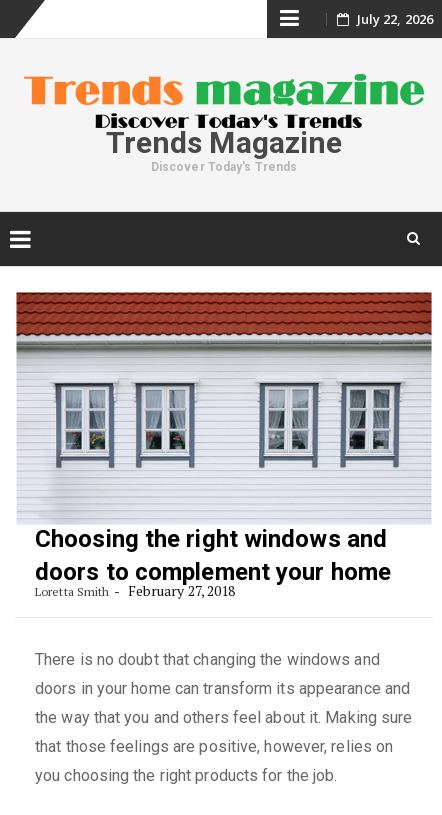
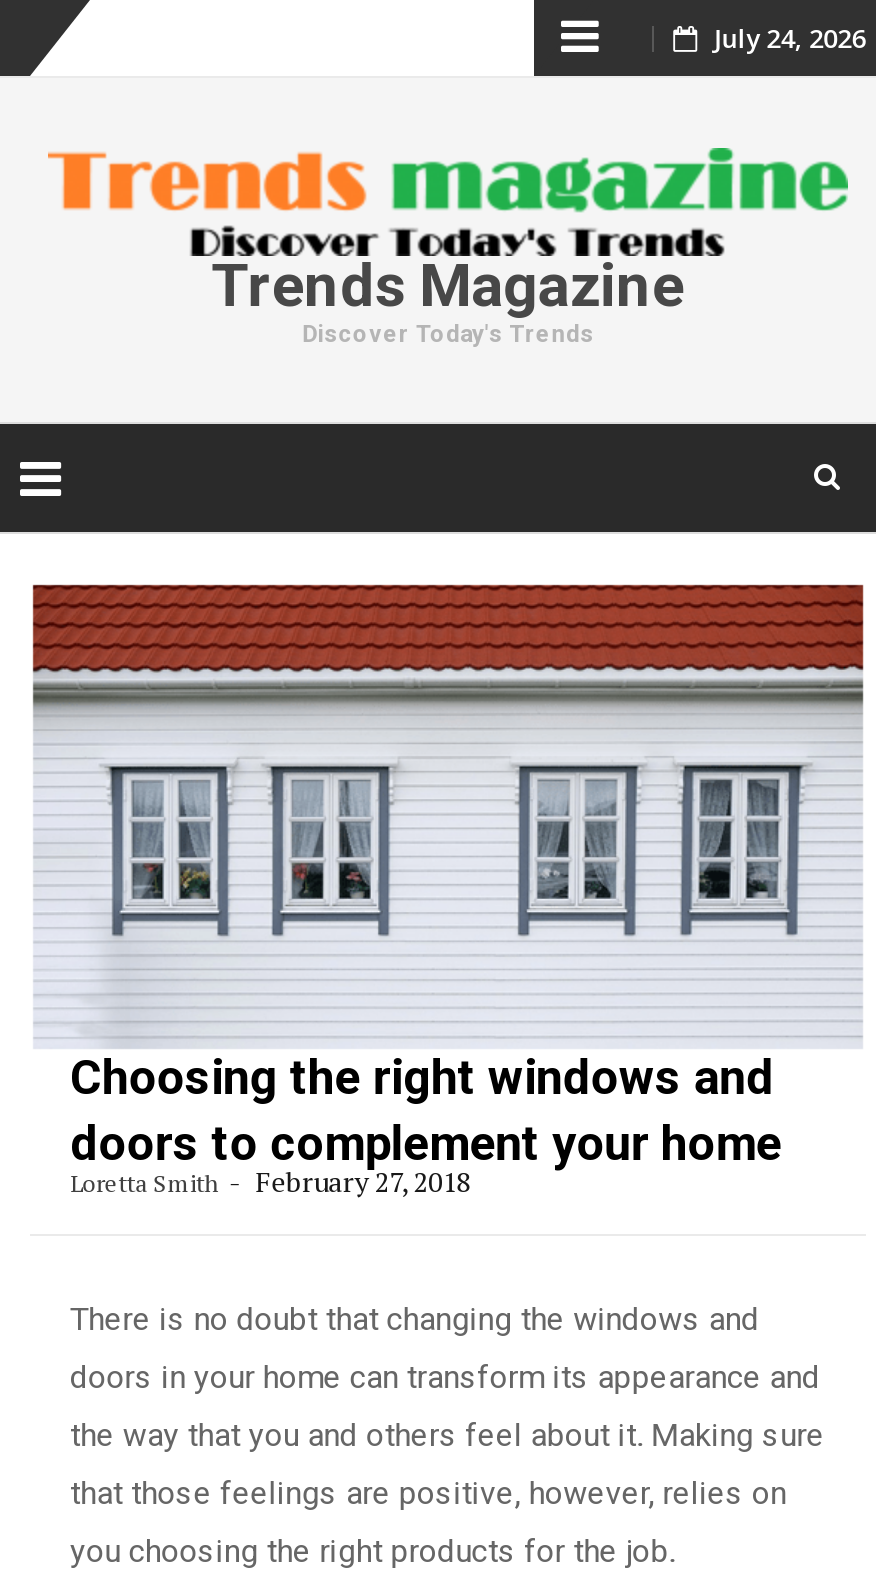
[357,10,433,28] July 22, 2026 -> [713,20,866,56] July 24, 2026

